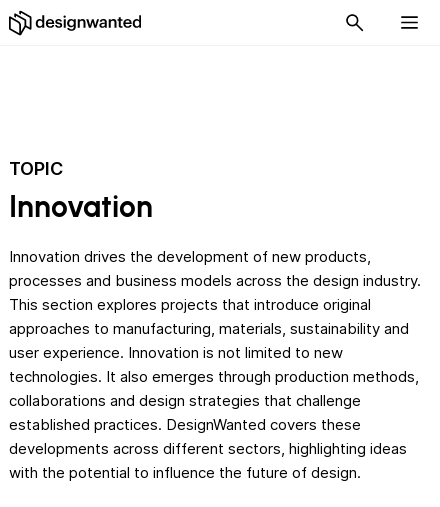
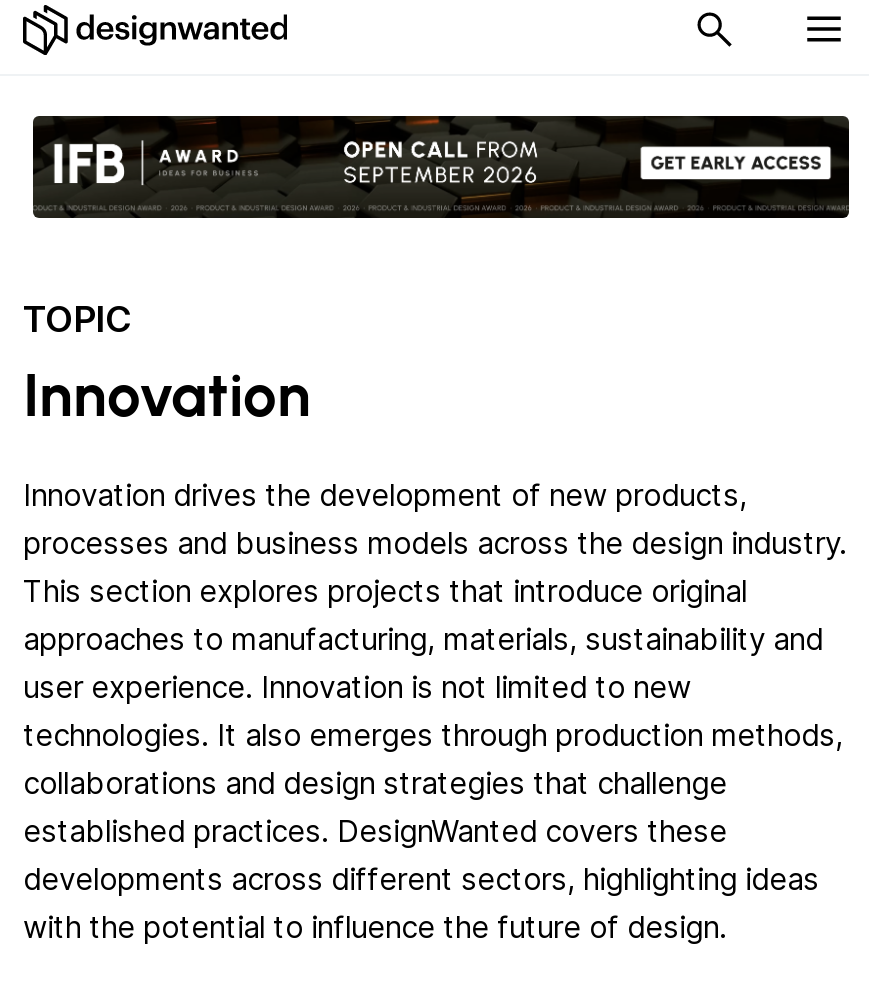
none -> [31,114,851,220] [image]

